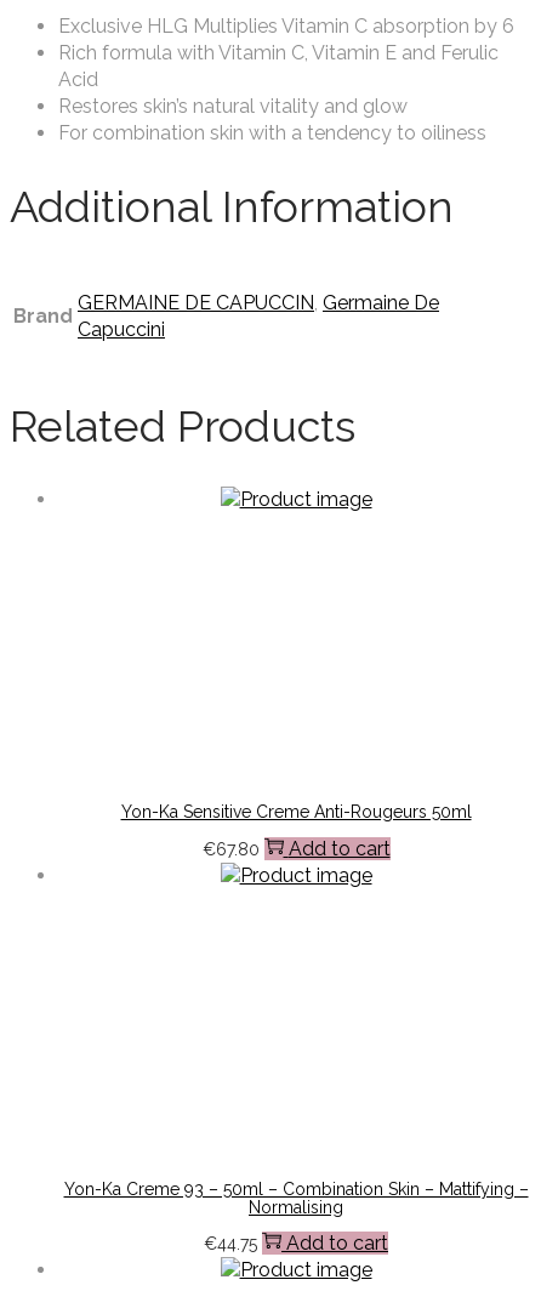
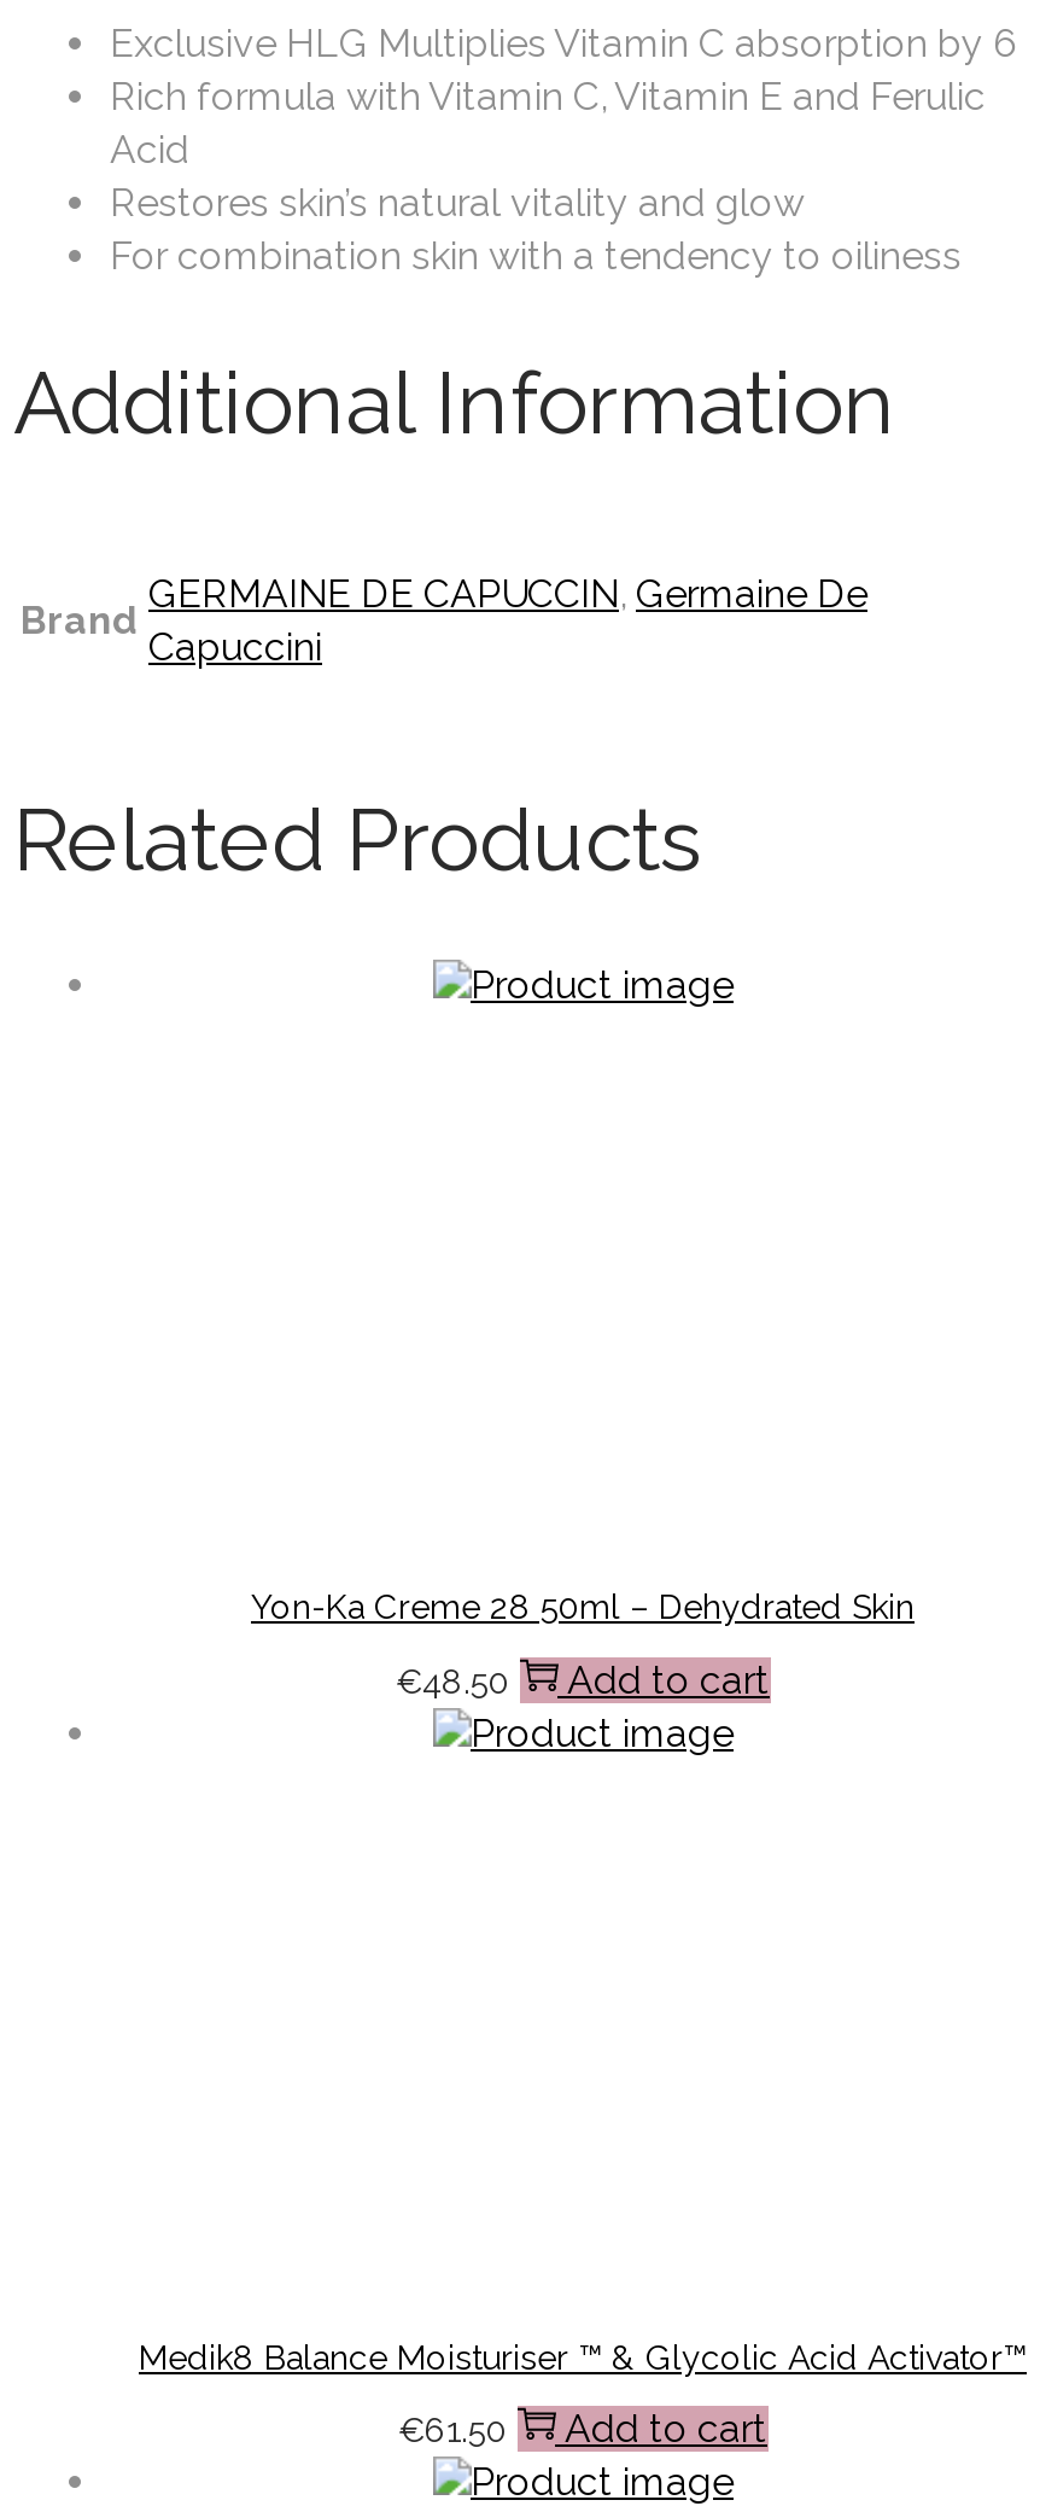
[121,803,471,822] Yon-Ka Sensitive Creme Anti-Rougeurs 50ml -> [251,1588,915,1627] Yon-Ka Creme 28 50ml – Dehydrated Skin
[202,837,390,860] €67.80 Add to cart -> [396,1657,770,1703] €48.50 Add to cart
[64,1179,528,1217] Yon-Ka Creme 93 – 50ml – Combination Skin – Mattifying – | Normalising -> [139,2337,1027,2376] Medik8 Balance Moisturiser ™ & Glycolic Acid Activator™
[204,1232,388,1255] €44.75 Add to cart -> [398,2406,767,2452] €61.50 Add to cart

